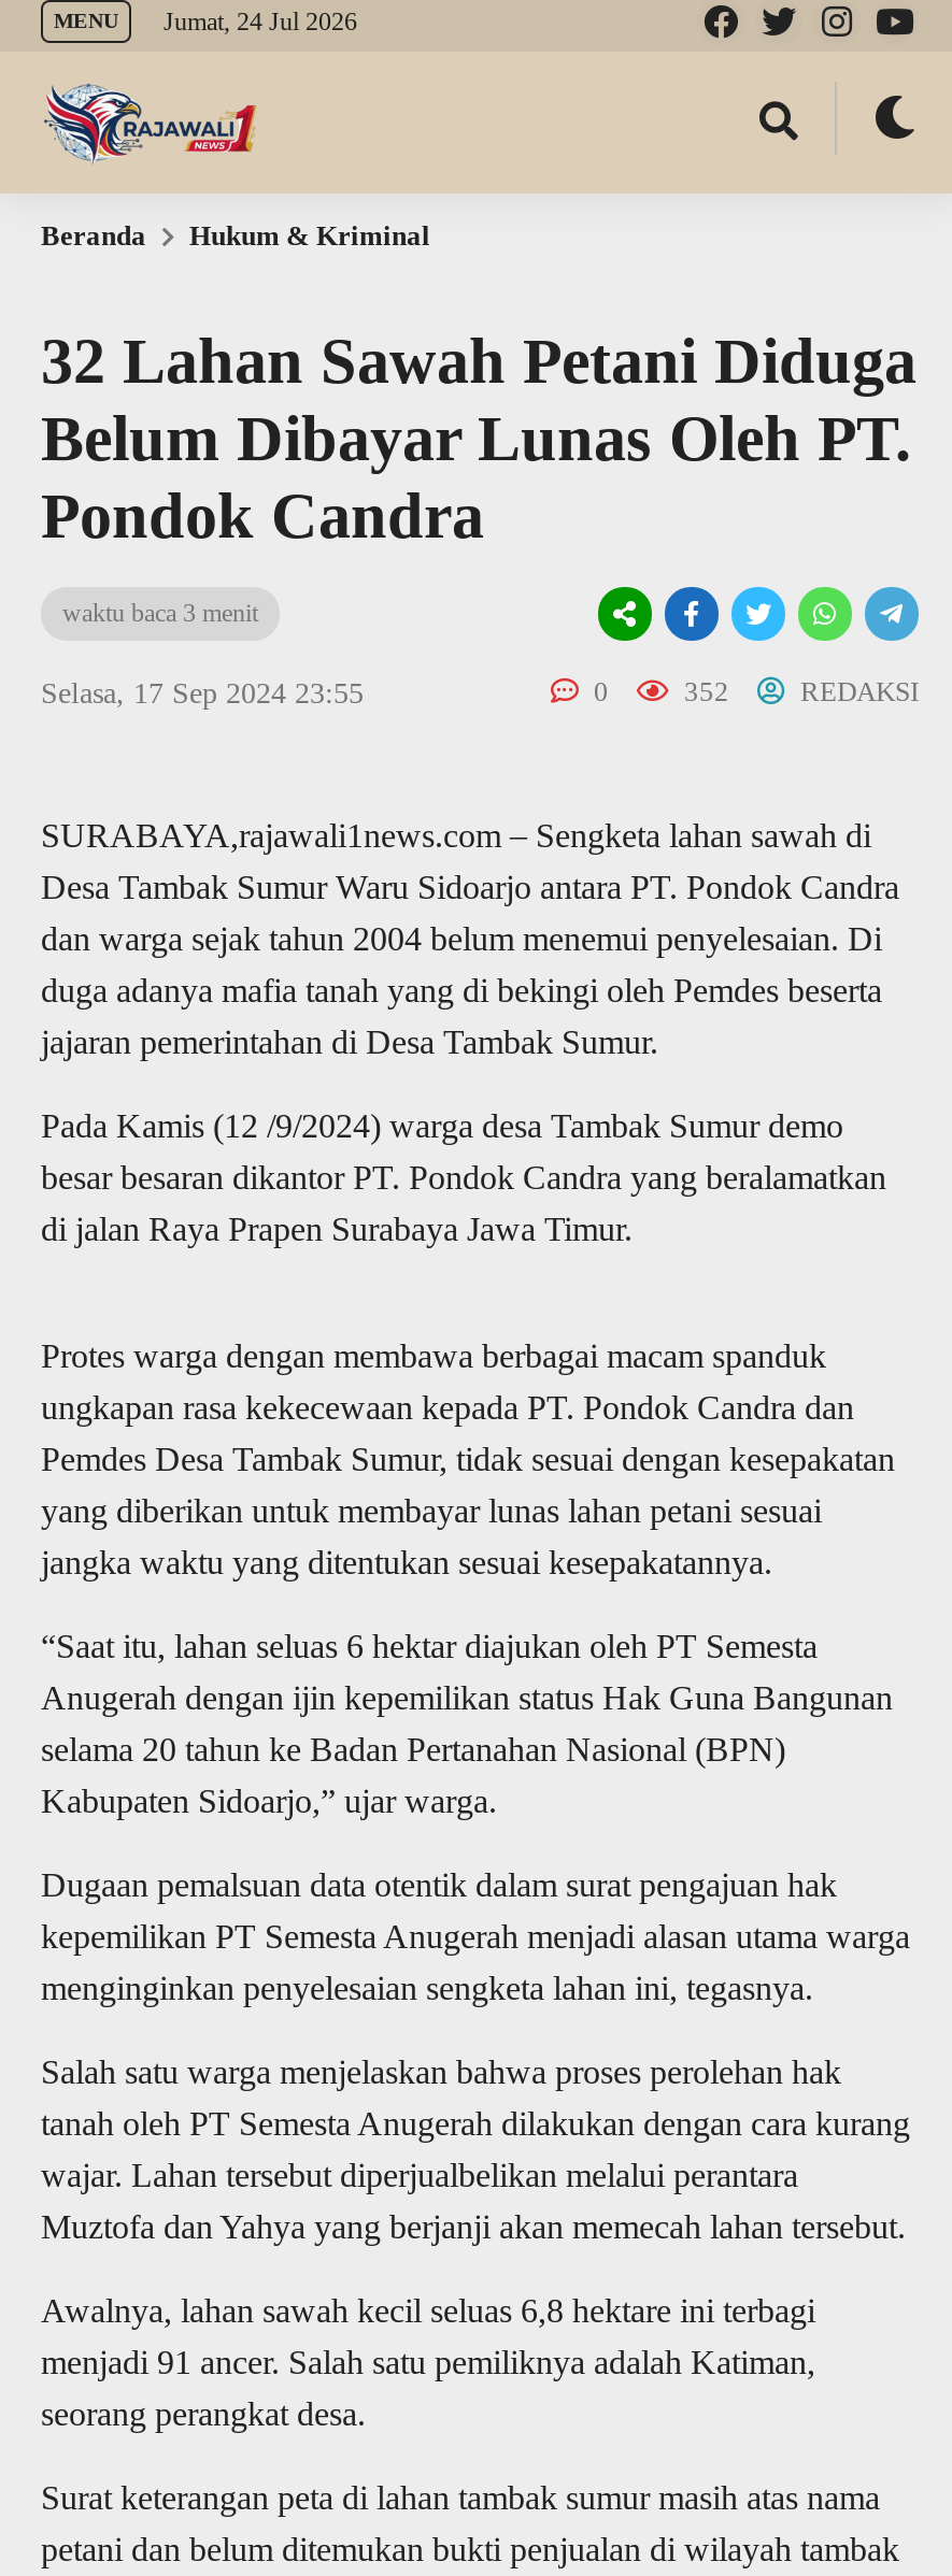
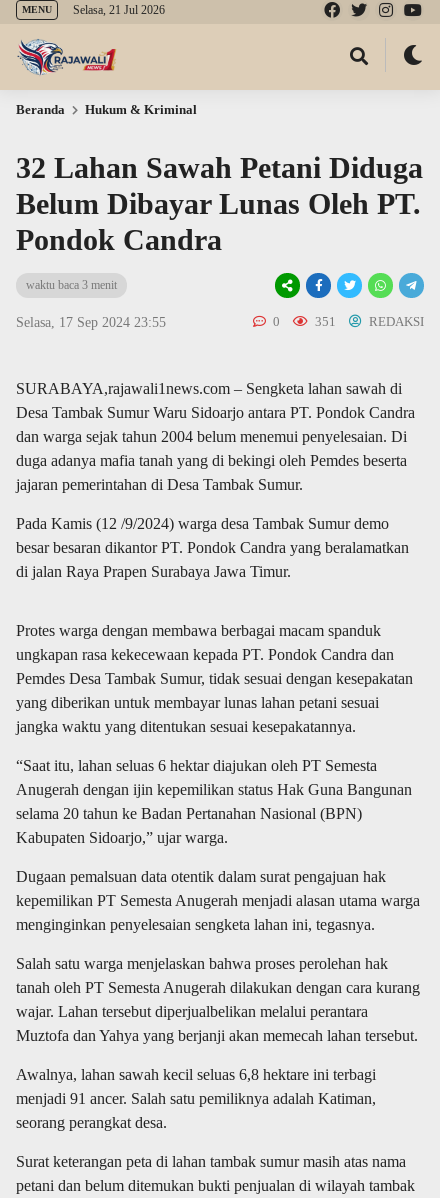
[54,6,357,37] MENU Jumat, 24 Jul 2026 -> [22,3,165,17] MENU Selasa, 21 Jul 2026
[587,675,919,707] 0 352 REDAKSI -> [270,314,424,329] 0 351 REDAKSI

